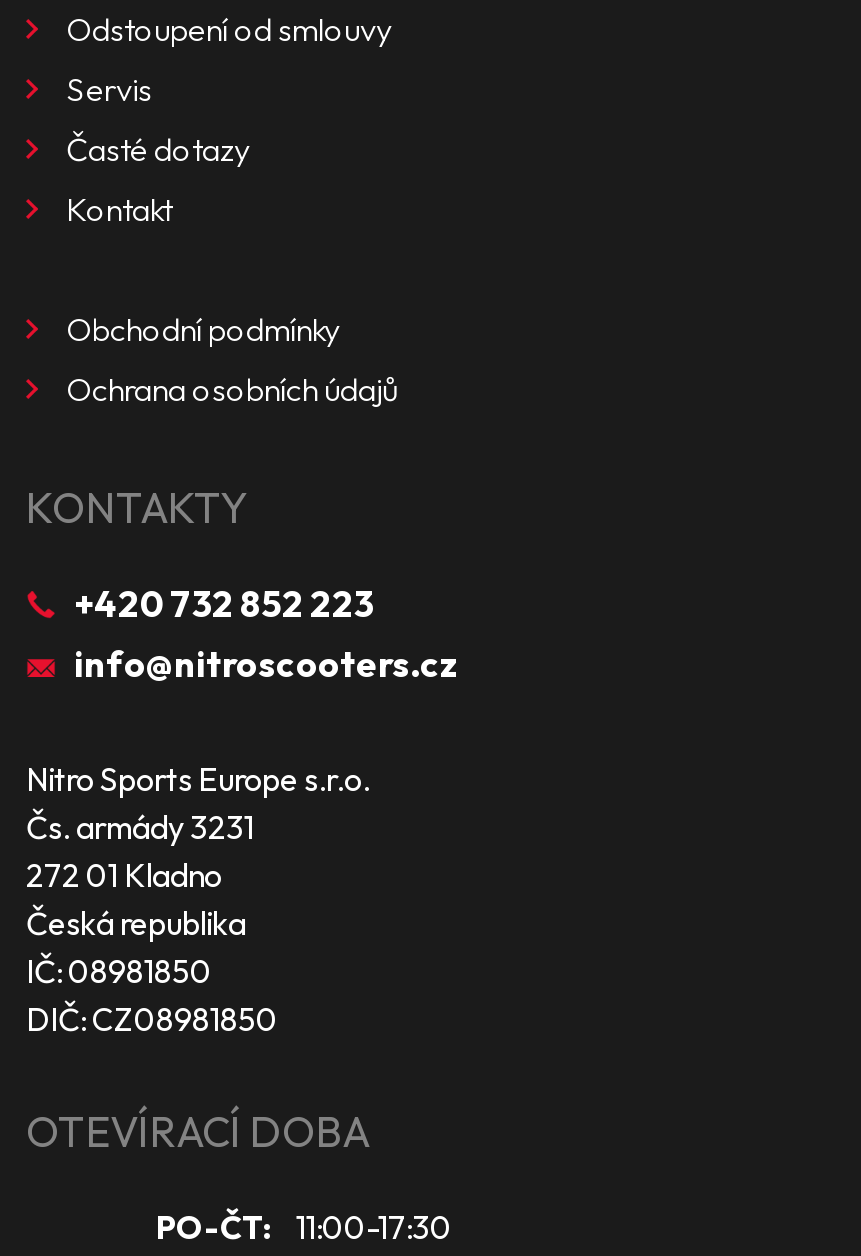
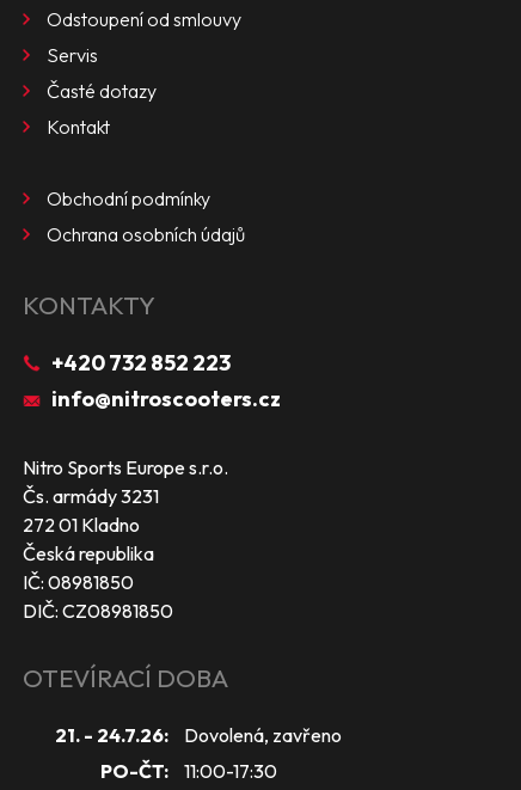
none -> [55,723,342,747] 21. - 24.7.26: | Dovolená, zavřeno

